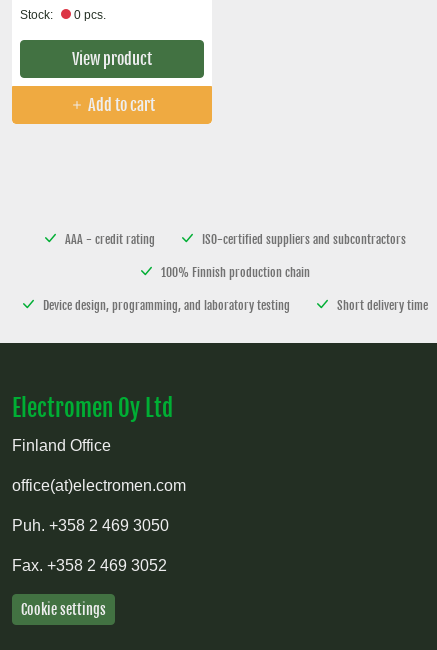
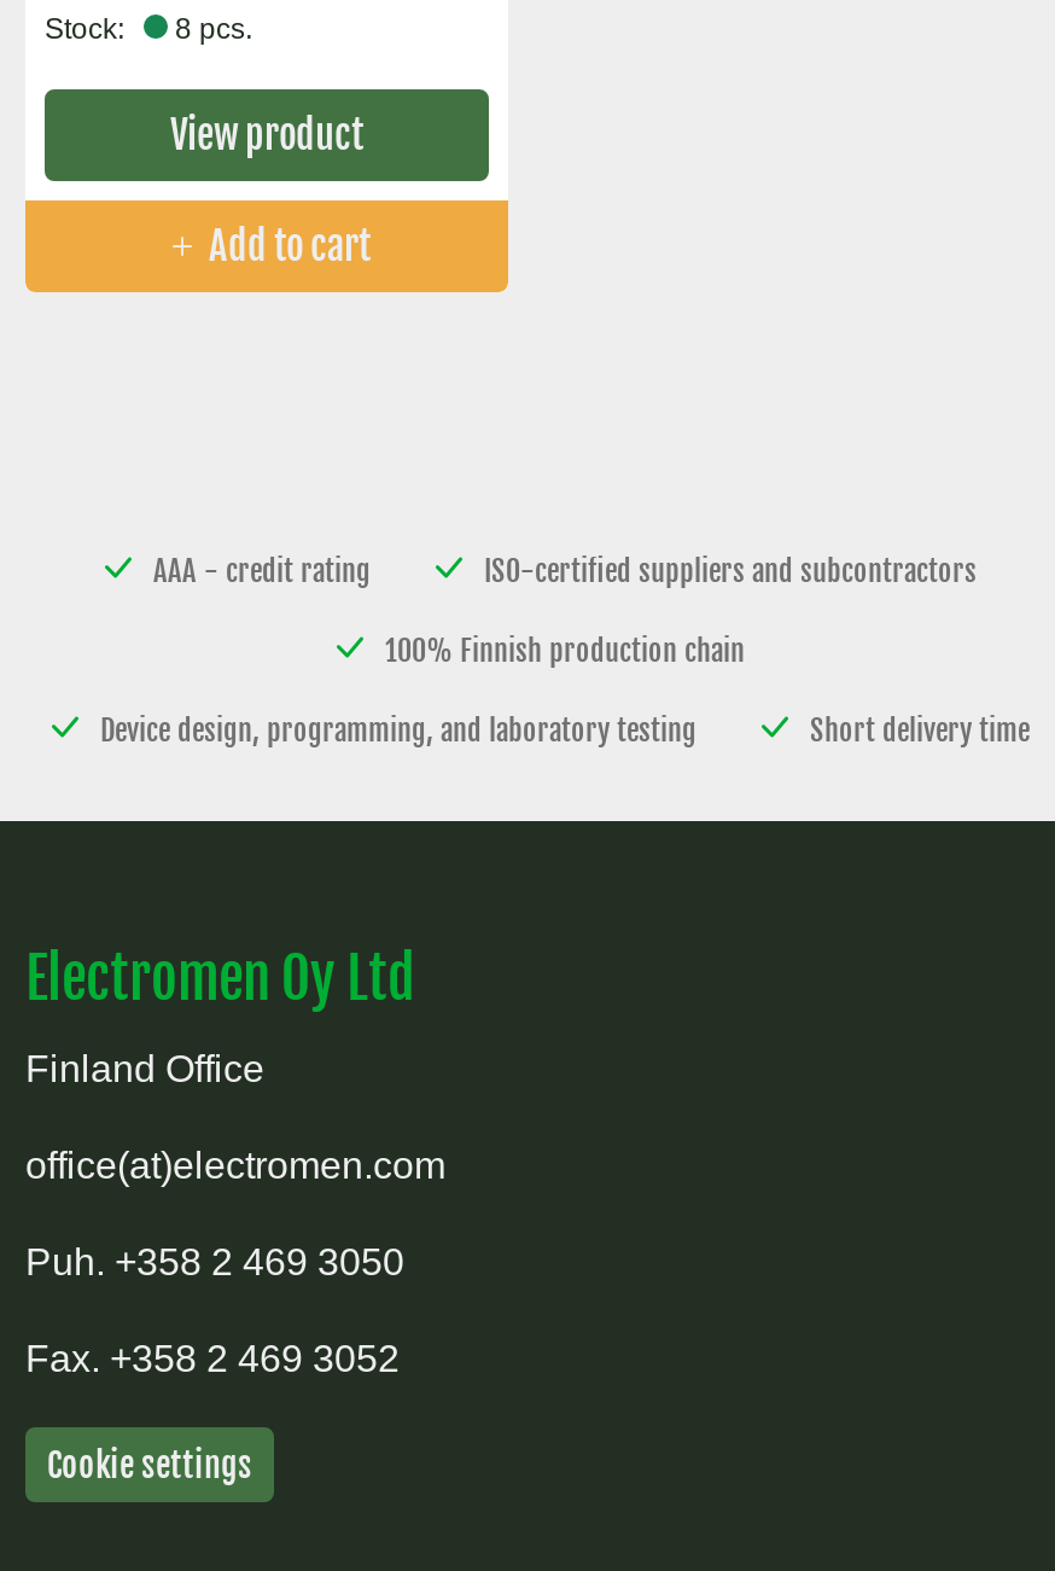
[20,8,106,22] Stock: 0 pcs. -> [45,12,252,46] Stock: 8 pcs.

